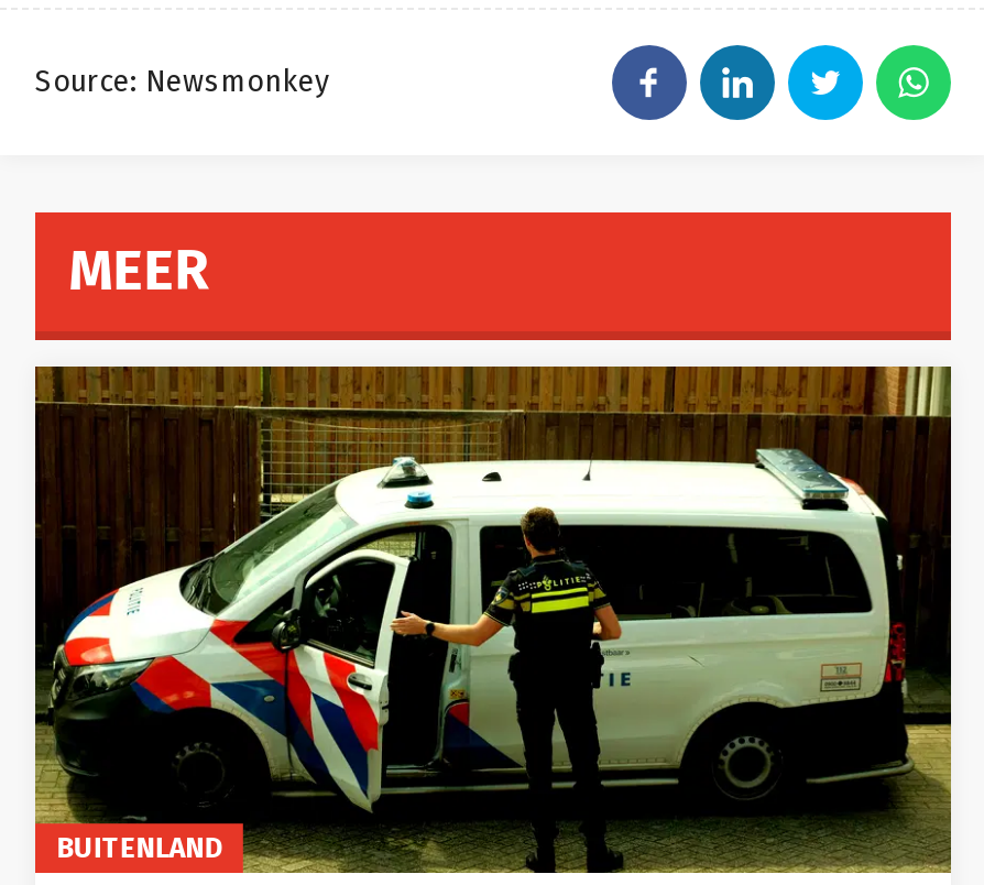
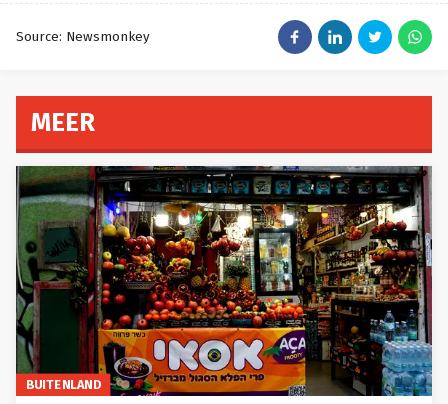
[33,364,953,875] [image] -> [15,165,433,397] [image]

